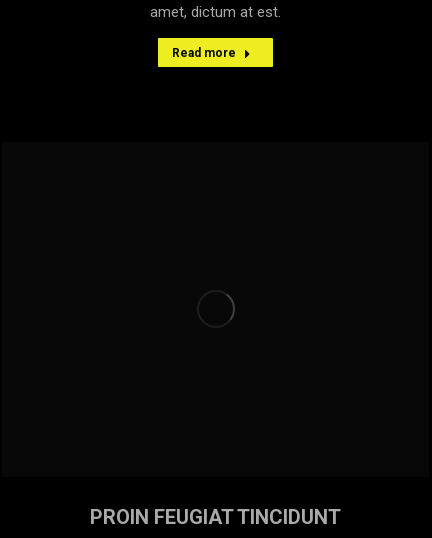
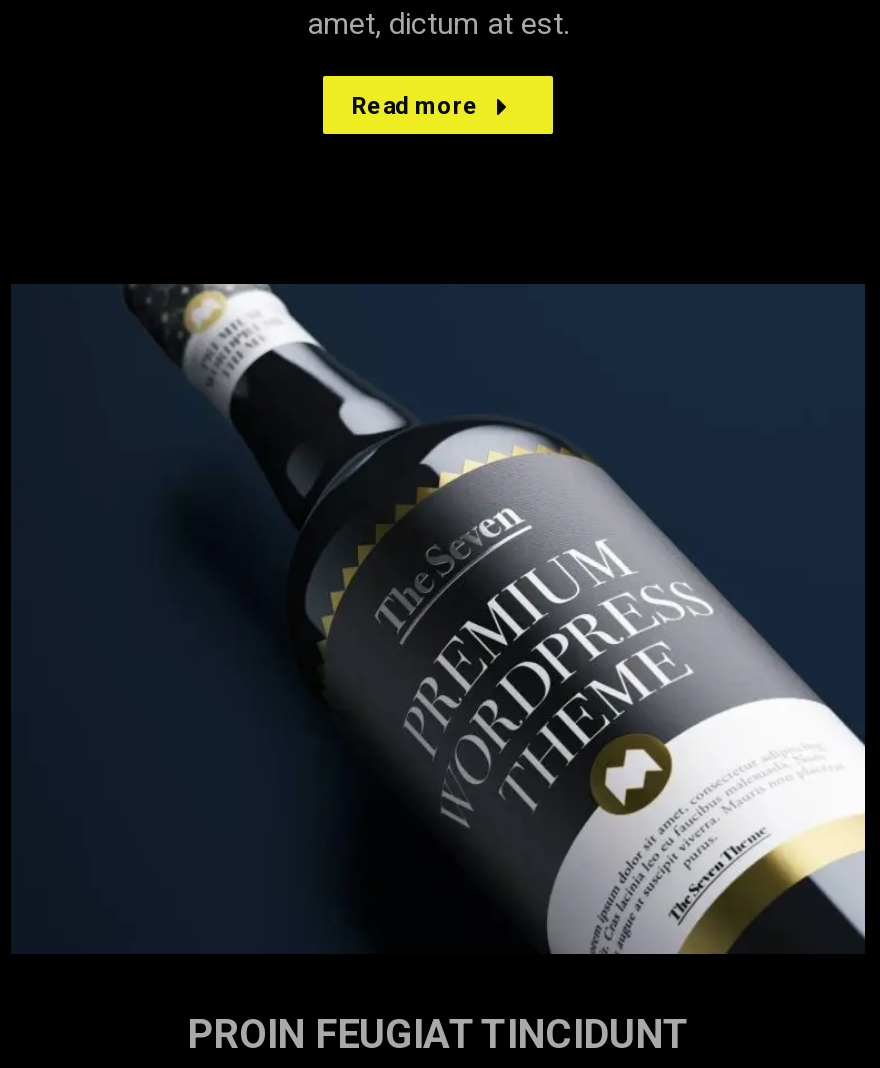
none -> [13,282,867,956] [image]

